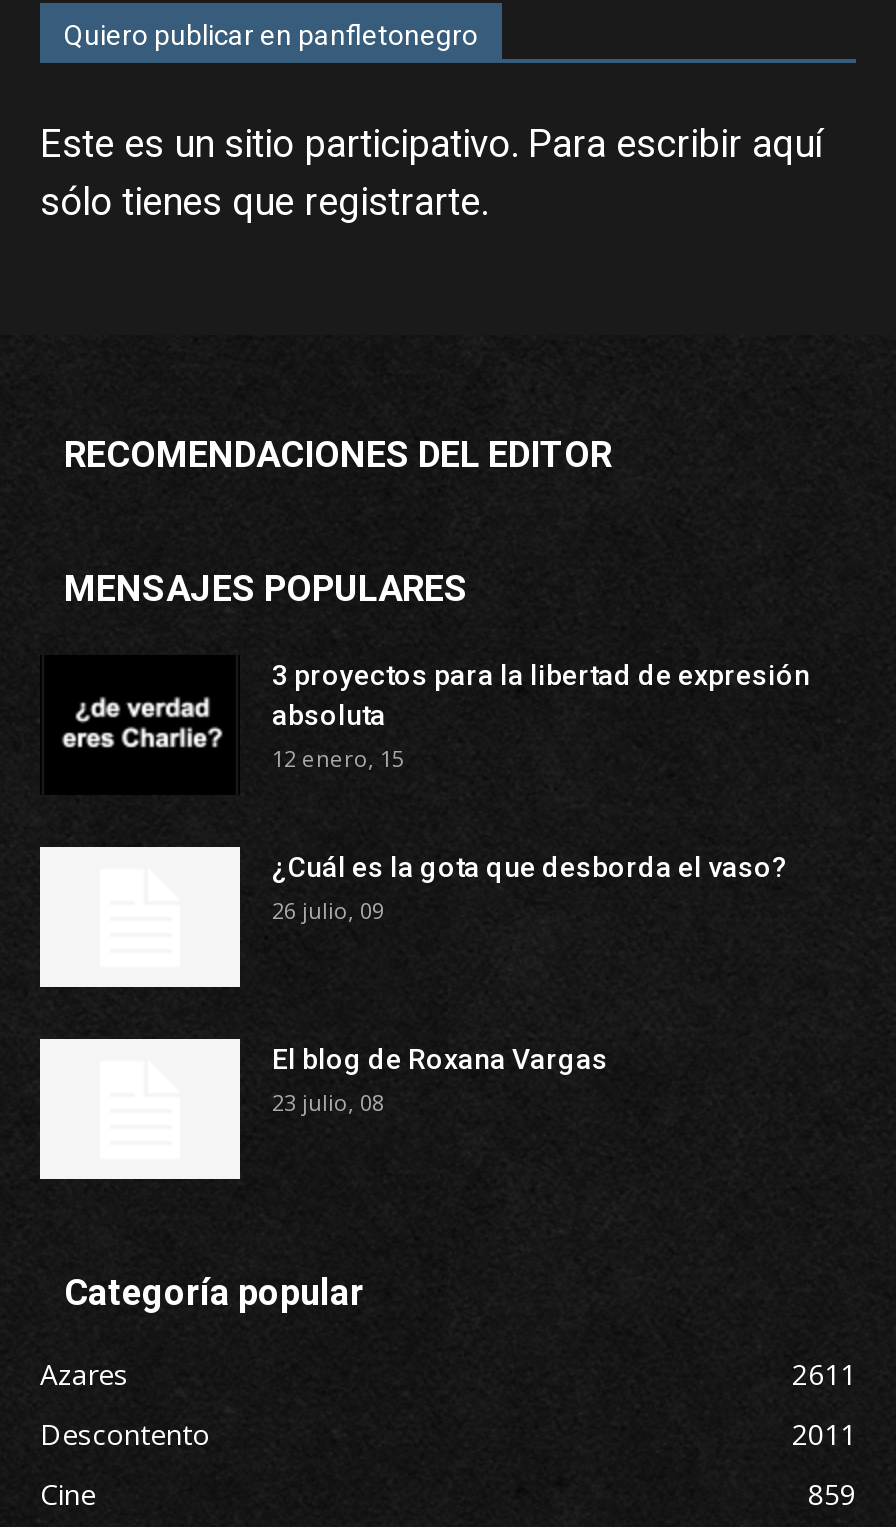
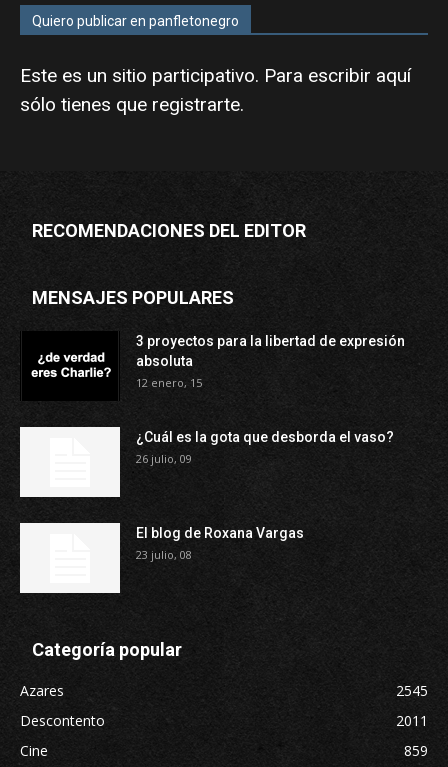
[792,1356,856,1394] 2611 -> [396,681,428,700] 2545

